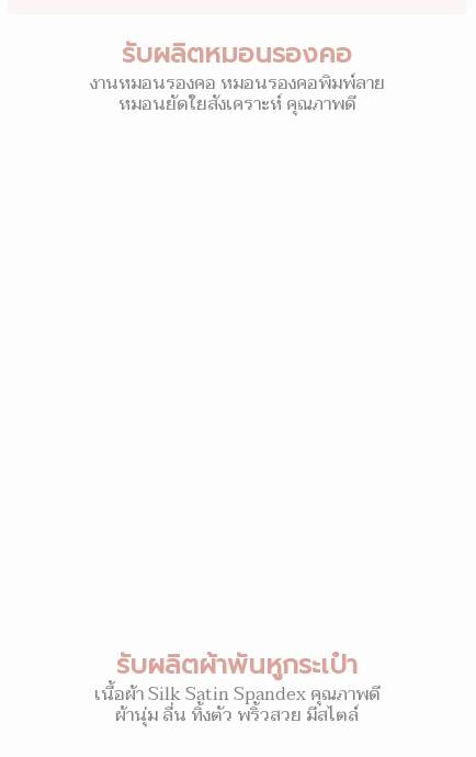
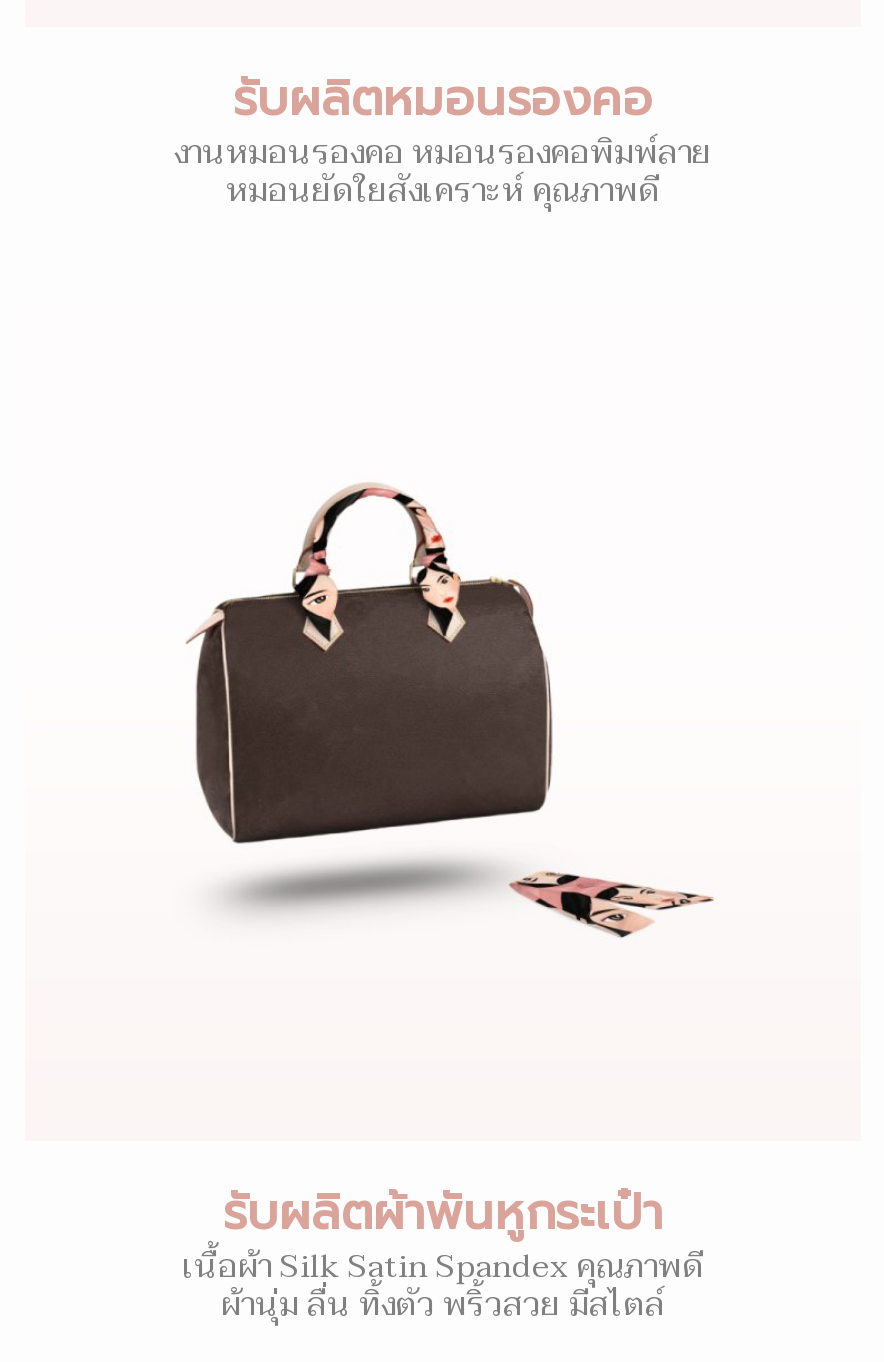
none -> [185,483,715,939] [image]

